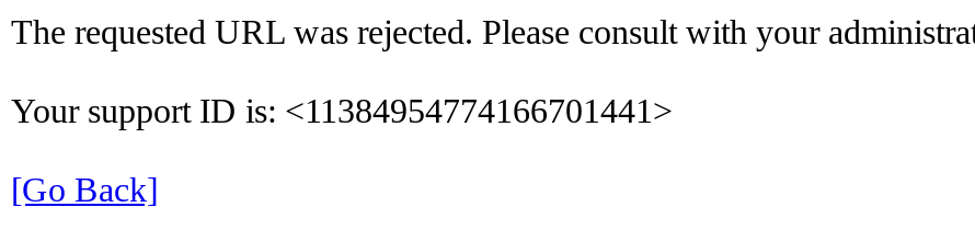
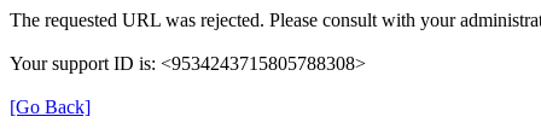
[11,92,673,129] Your support ID is: <11384954774166701441> -> [10,53,366,74] Your support ID is: <9534243715805788308>

